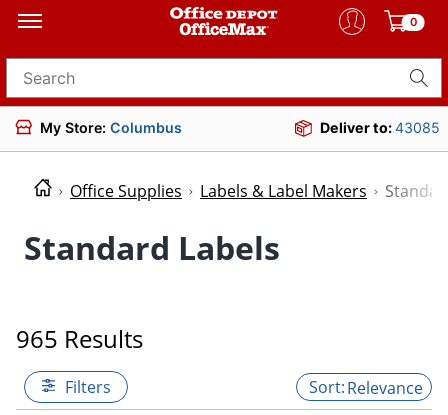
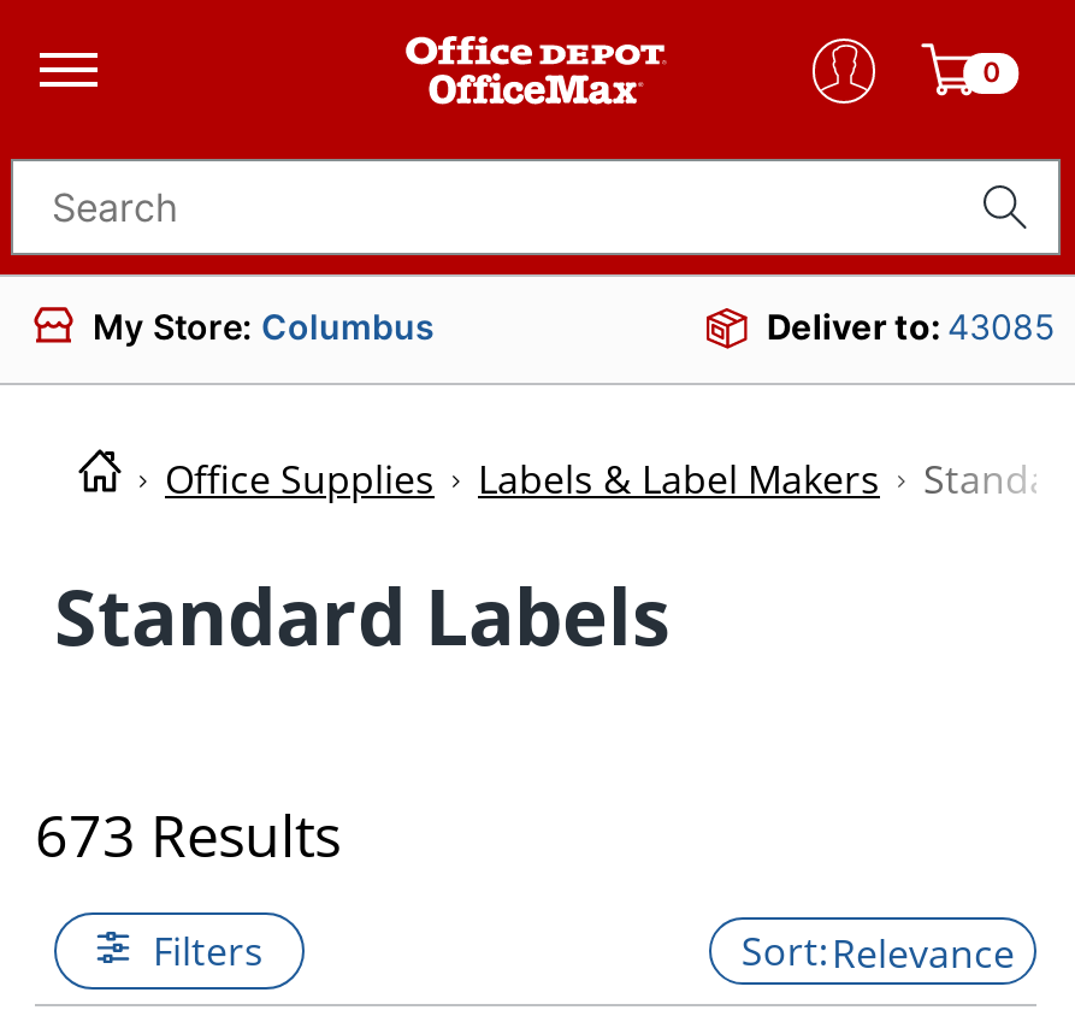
[16,322,143,355] 965 Results -> [35,795,341,874] 673 Results

